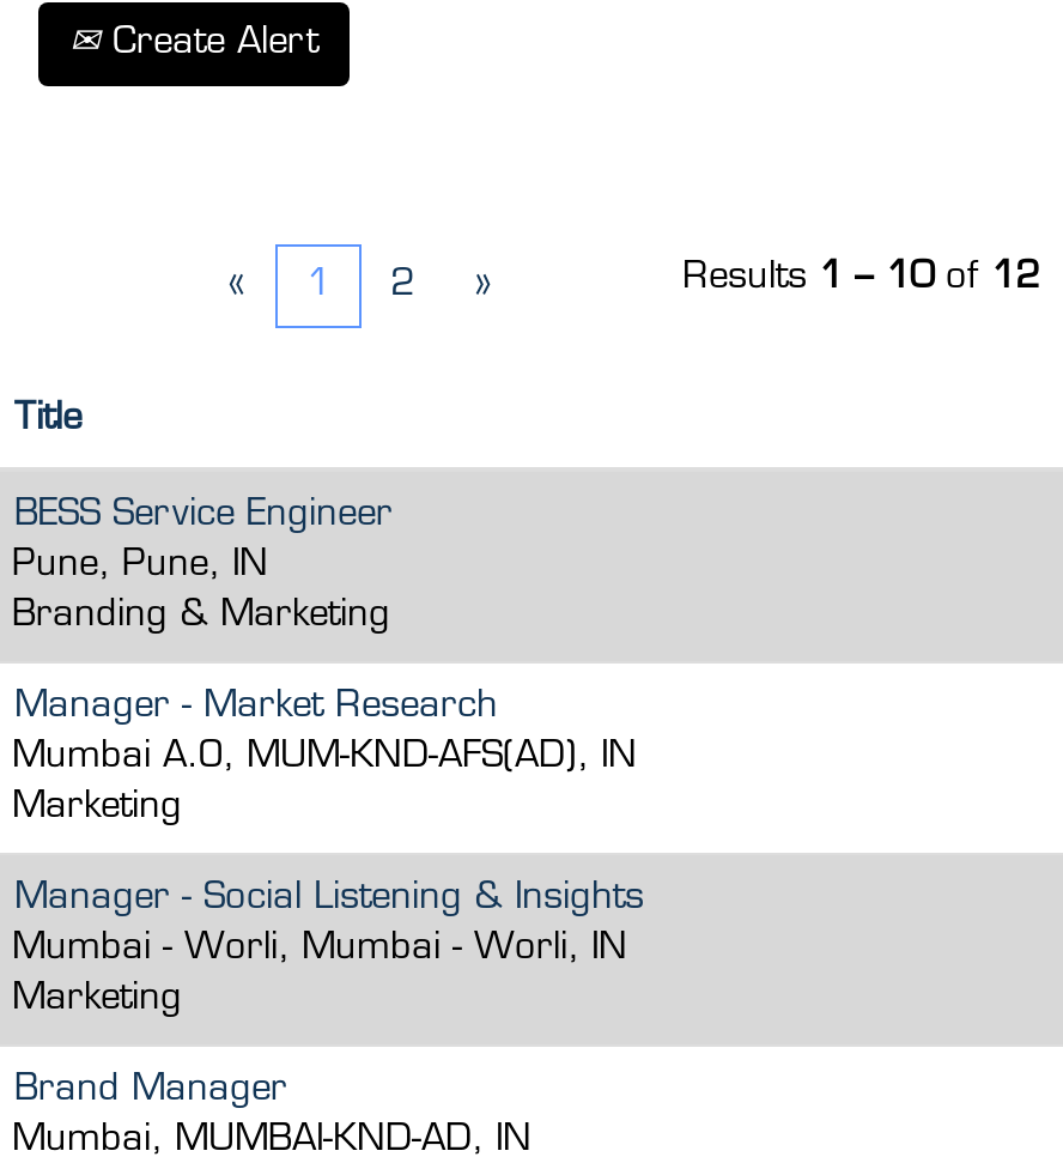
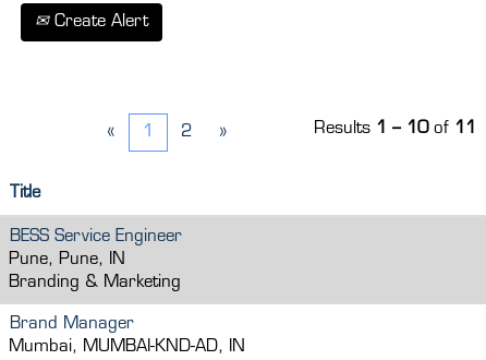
[682,261,1039,297] Results 1 – 10 of 12 -> [314,121,476,137] Results 1 – 10 of 11
[12,690,644,1018] Manager - Market Research | Mumbai A.O, MUM-KND-AFS(AD), IN | Marketing | Manager - Social Listening & Insights | Mumbai - Worli, Mumbai - Worli, IN | Marketing -> none

